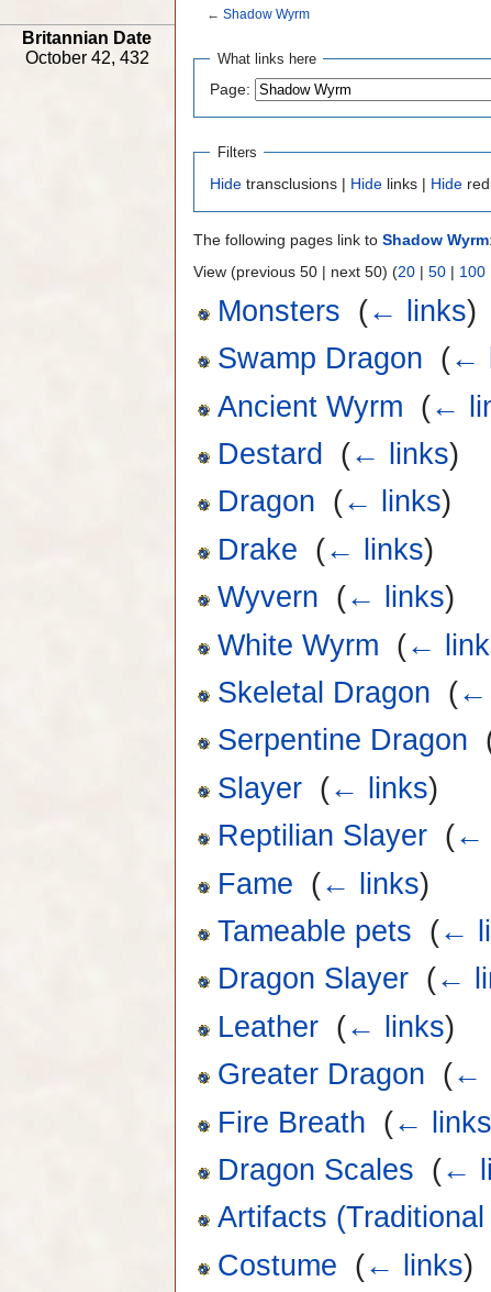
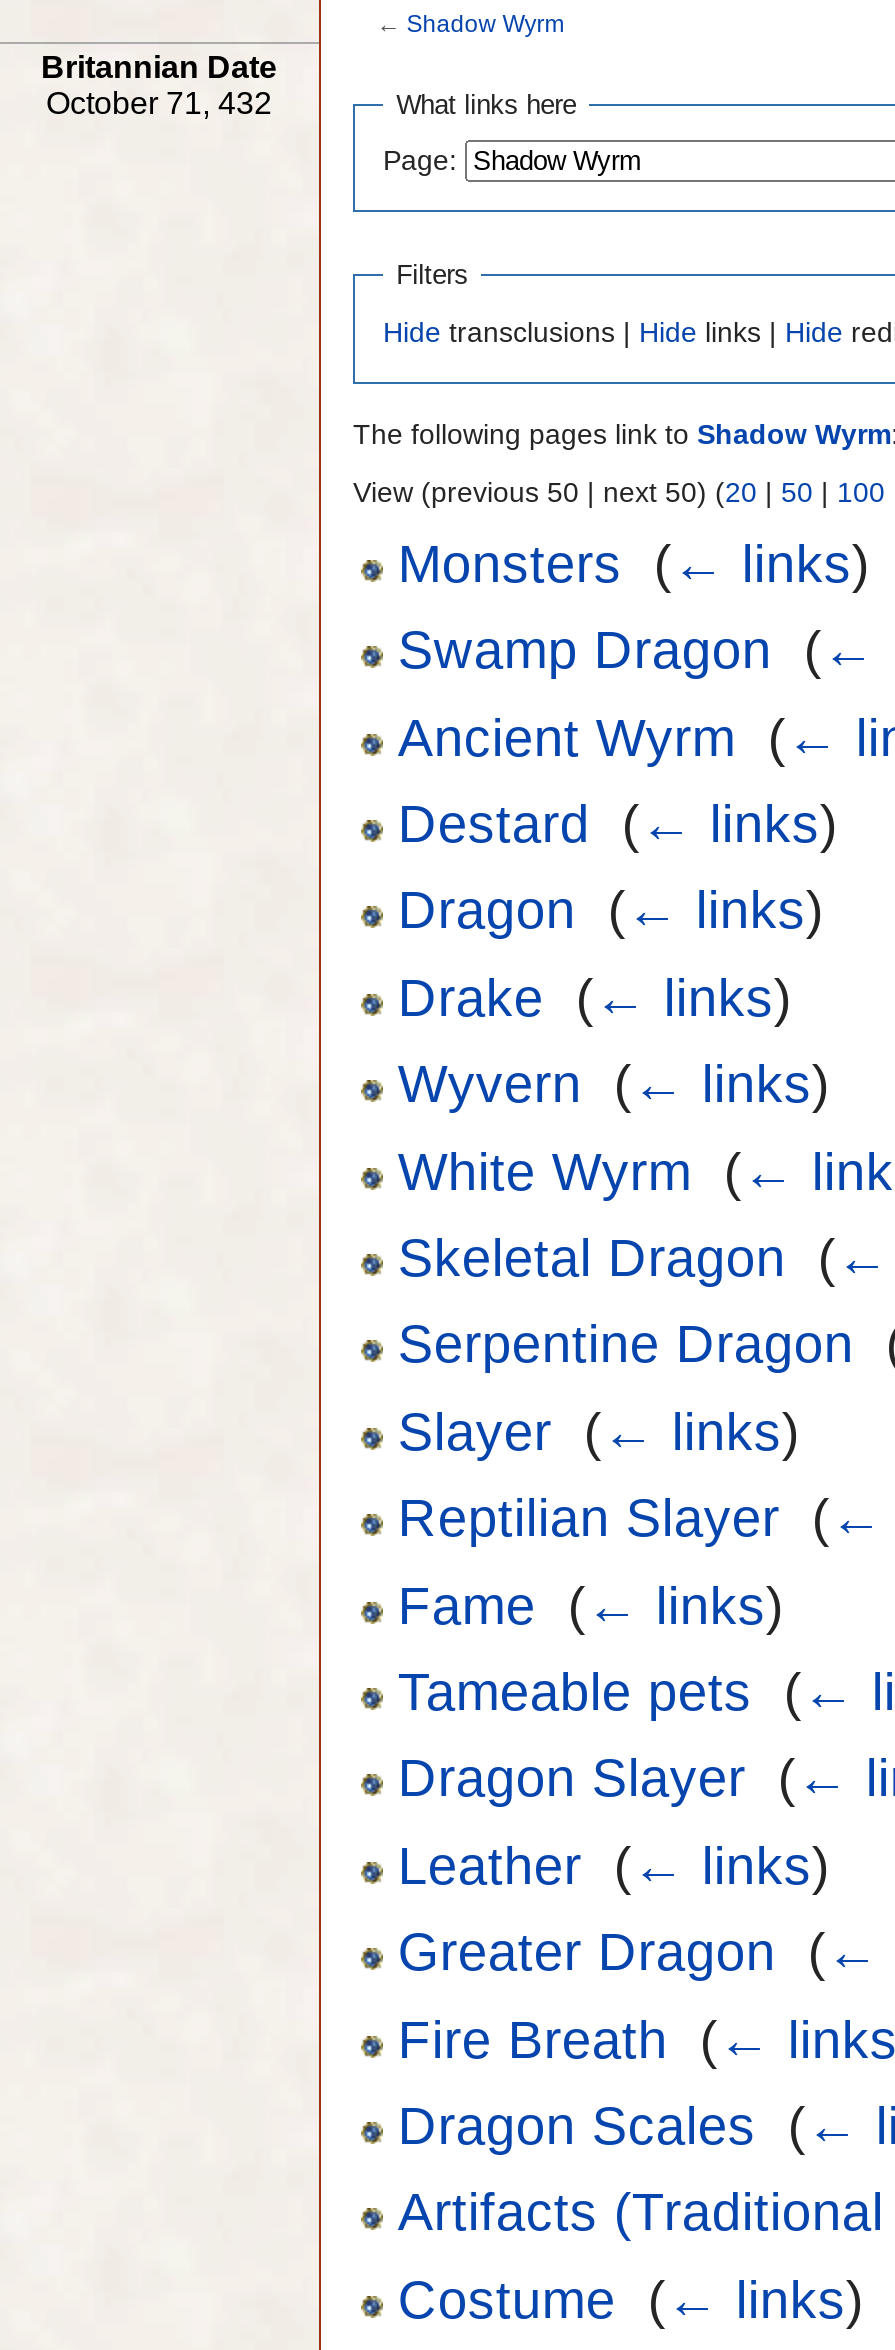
[25,49,149,68] October 42, 432 -> [46,87,272,121] October 71, 432

